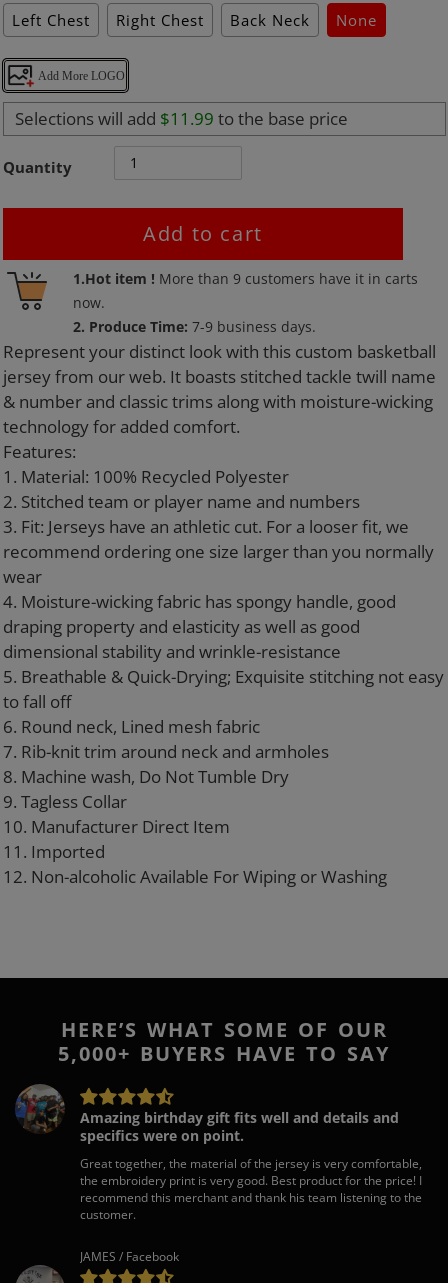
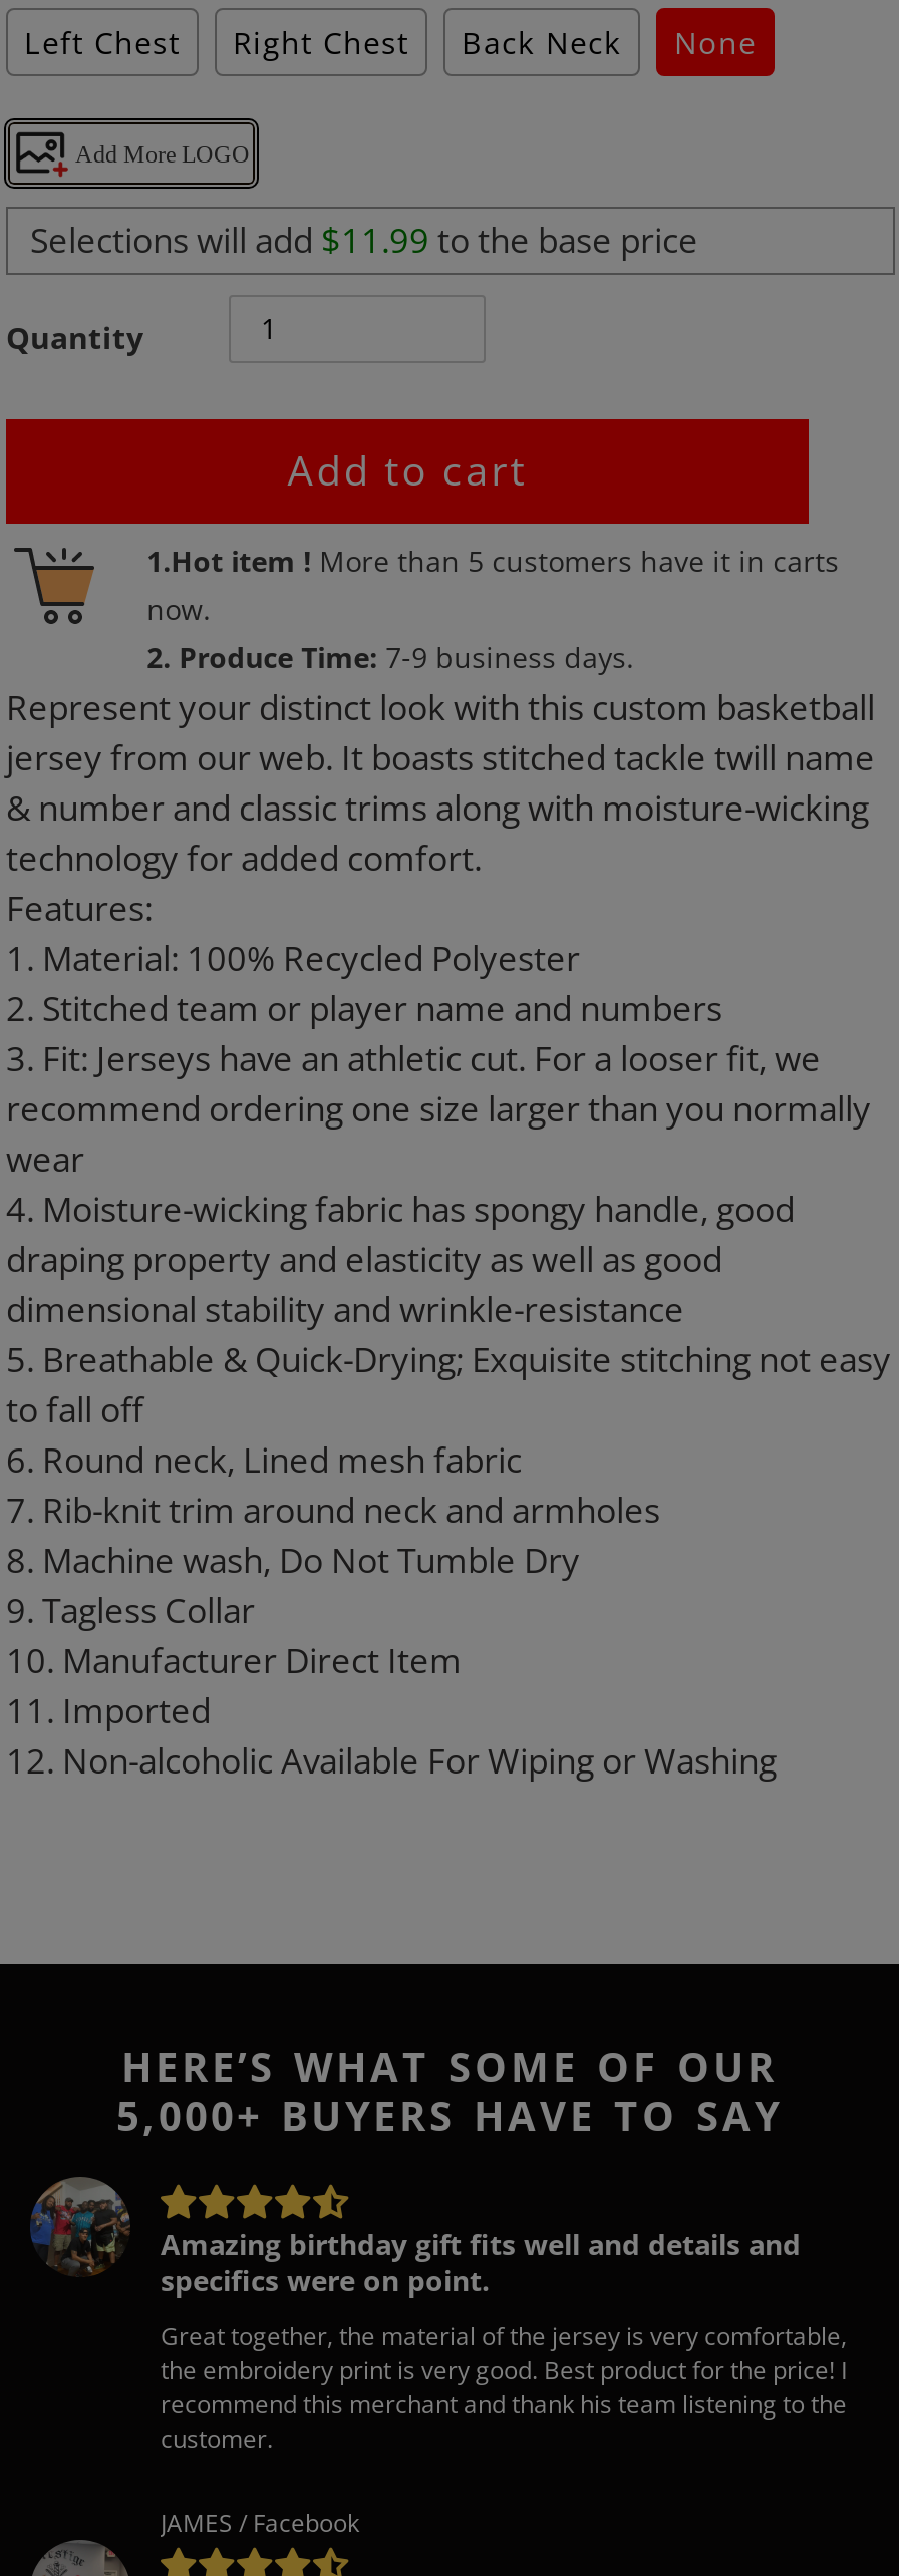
[73,269,418,288] 1.Hot item ! More than 9 customers have it in carts -> [147,542,839,581] 1.Hot item ! More than 5 customers have it in carts

